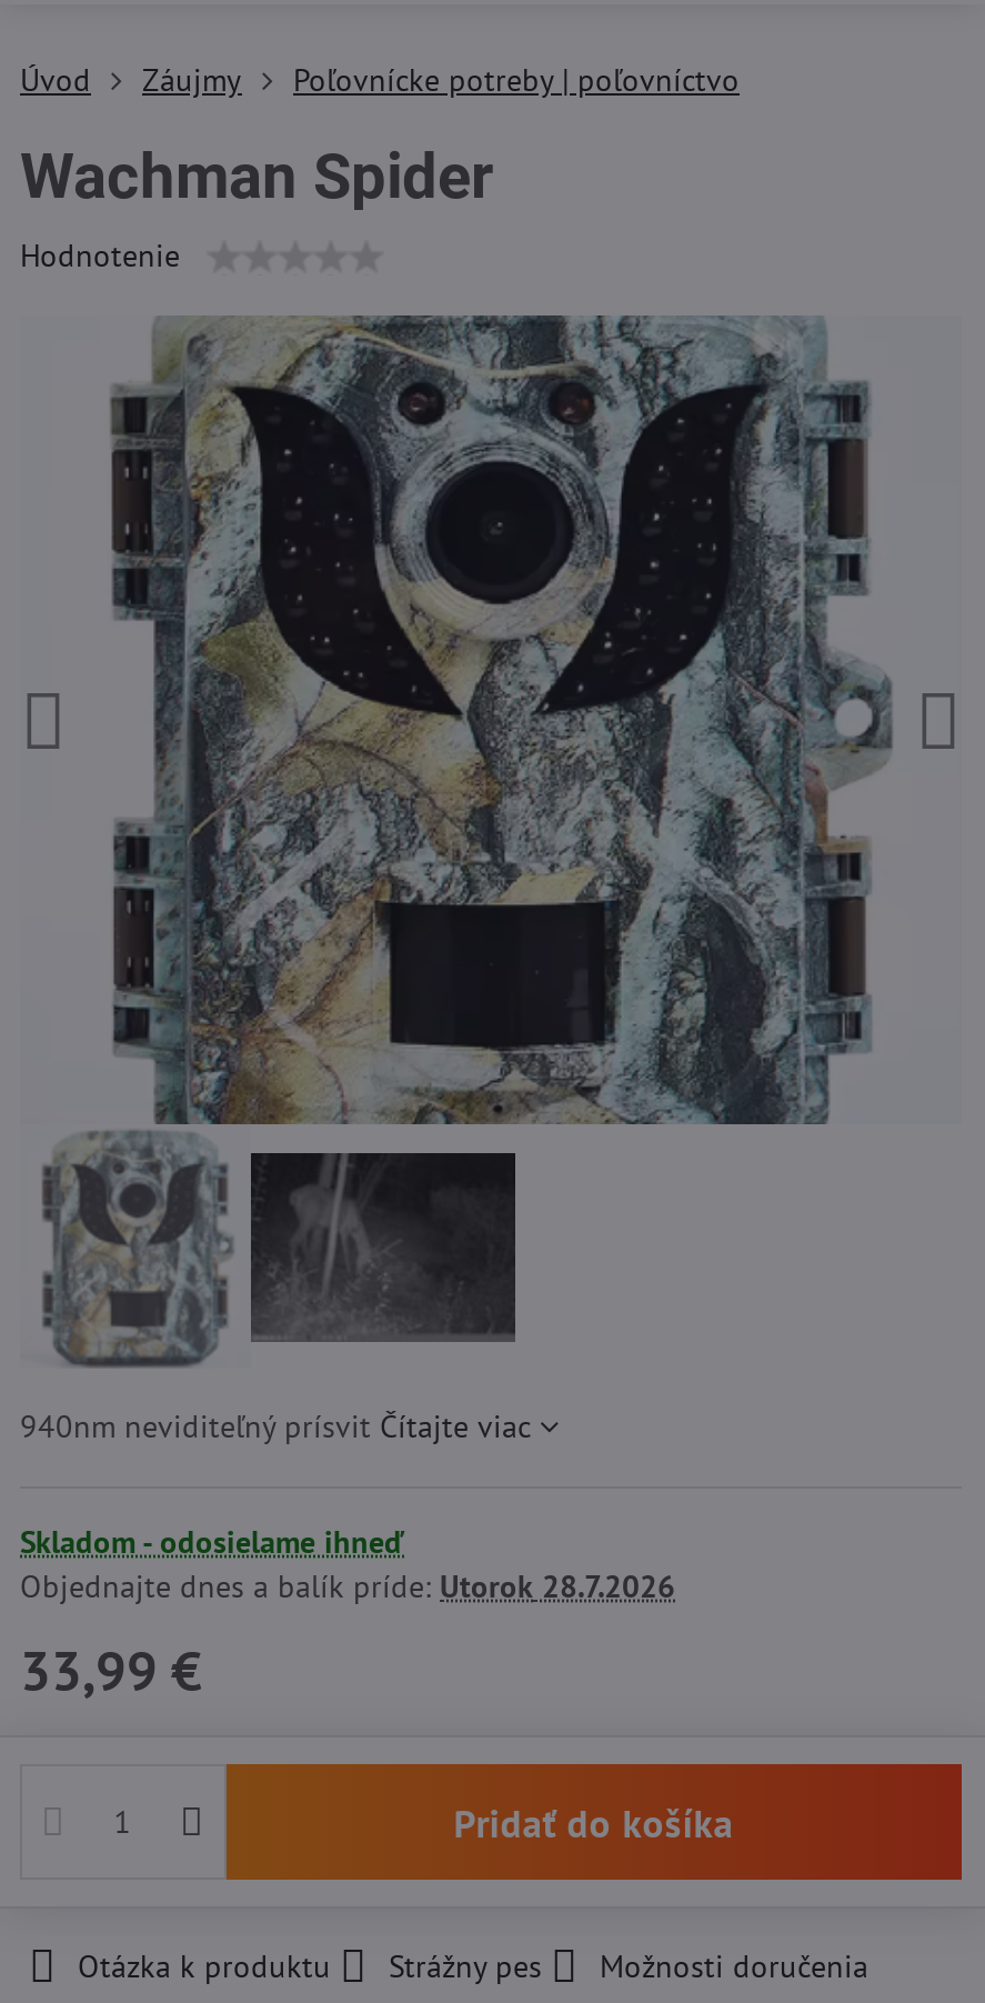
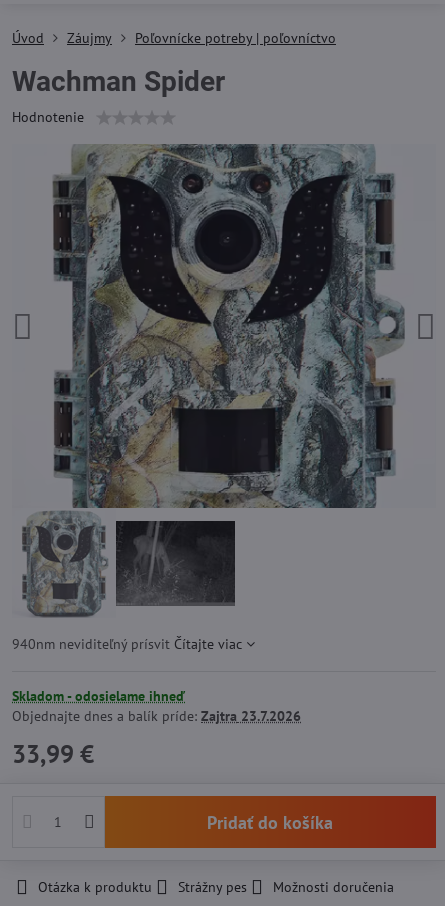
[20,1566,675,1606] Objednajte dnes a balík príde: Utorok 28.7.2026 -> [12,707,301,725] Objednajte dnes a balík príde: Zajtra 23.7.2026

